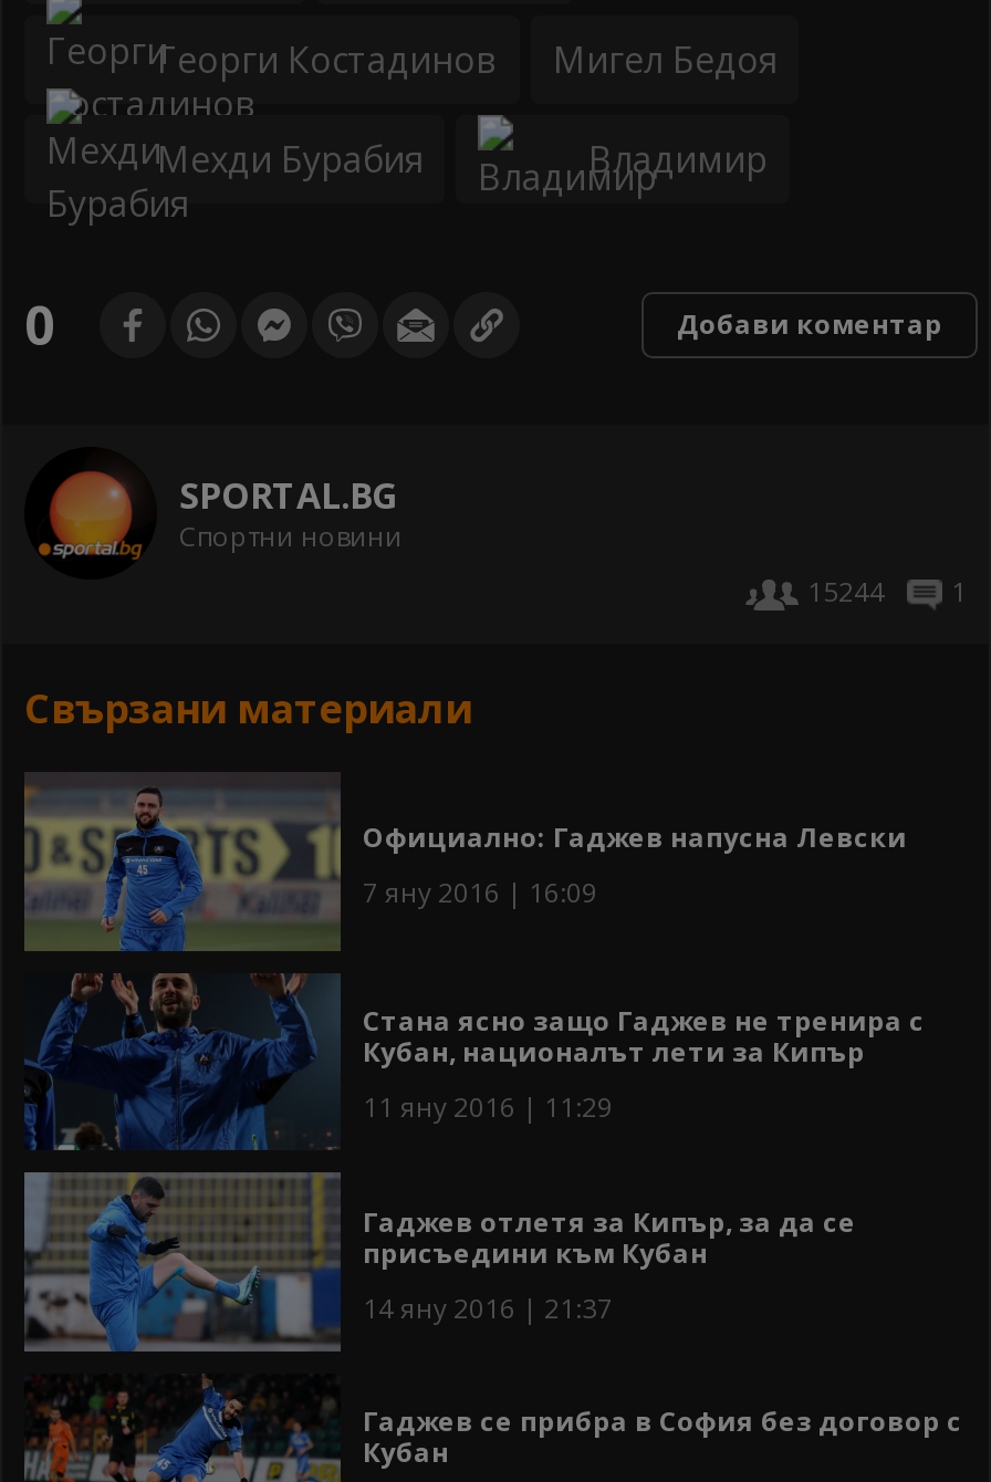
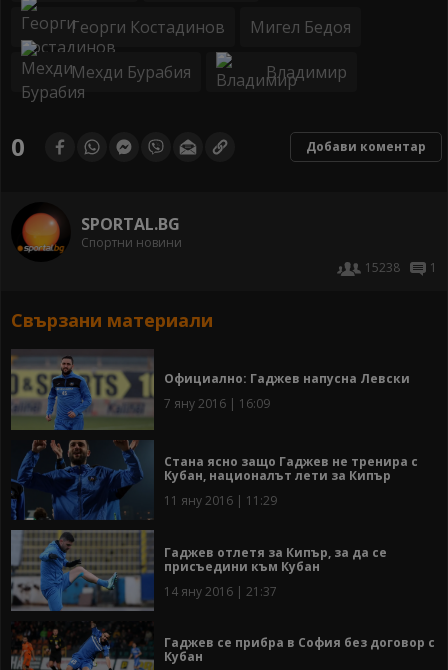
[807,573,967,610] 15244 1 -> [365,259,437,276] 15238 1

